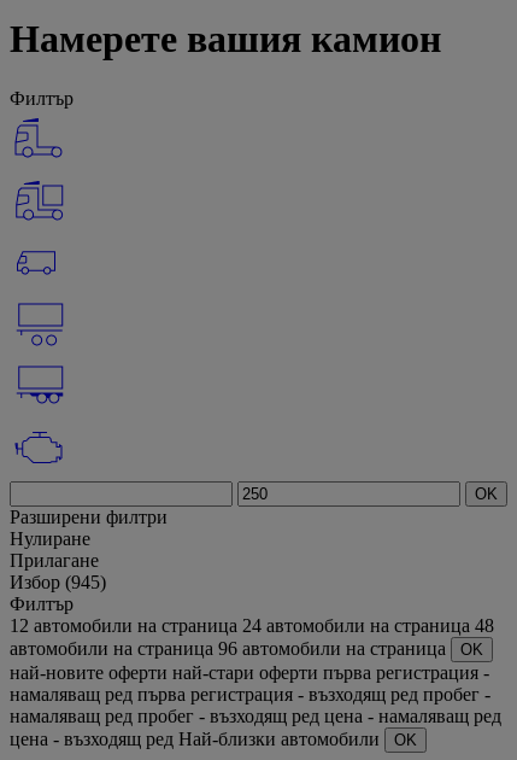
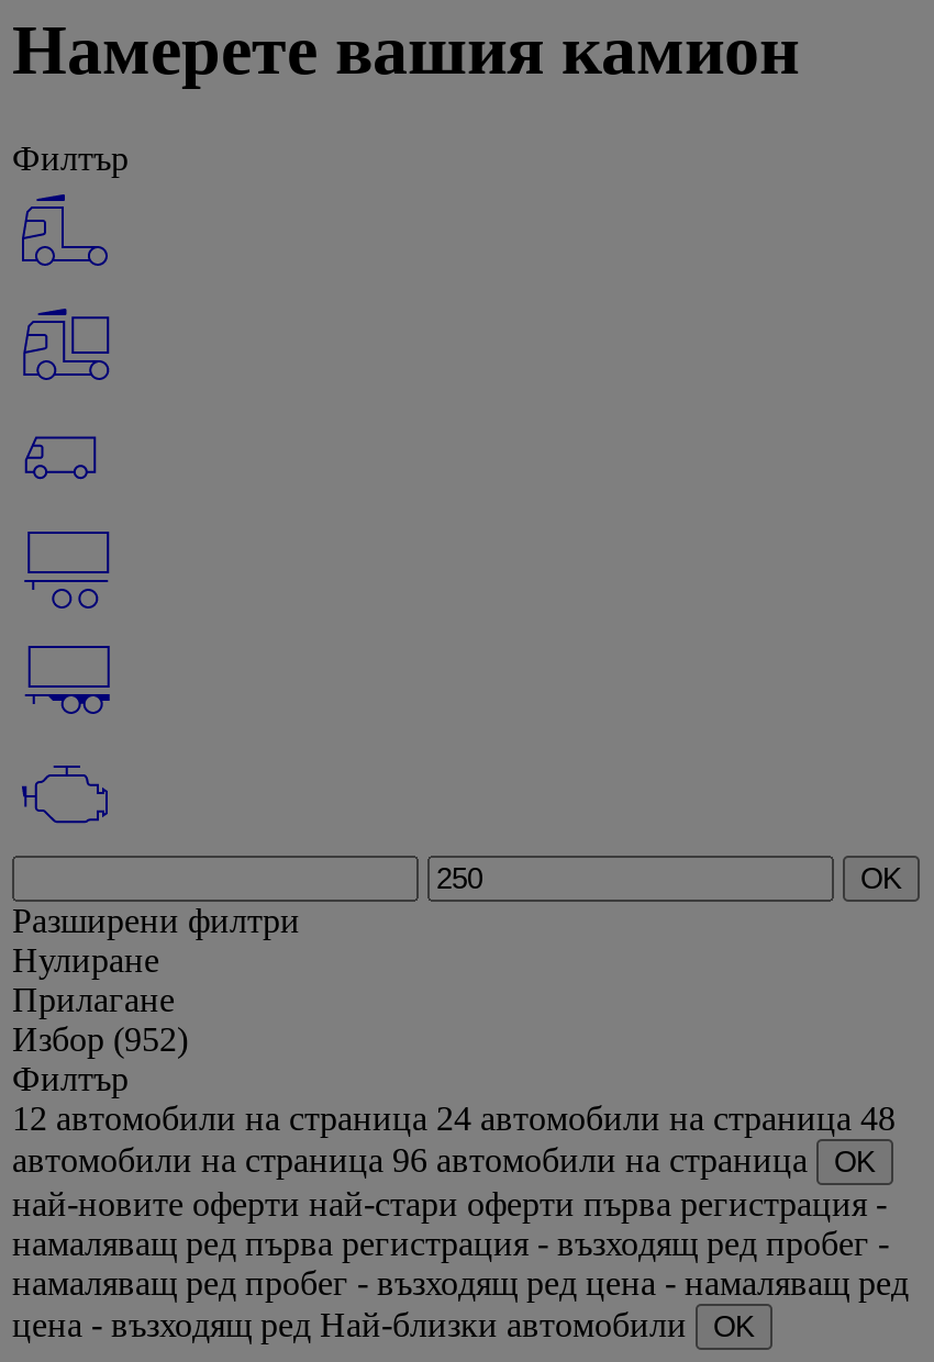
[10,572,106,592] Избор (945) -> [12,1020,188,1058] Избор (952)

